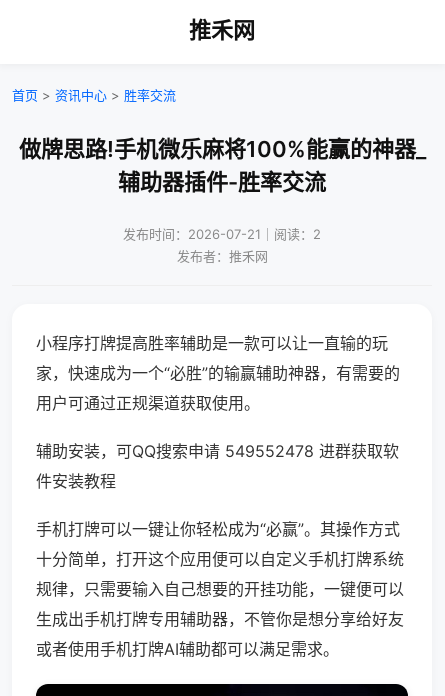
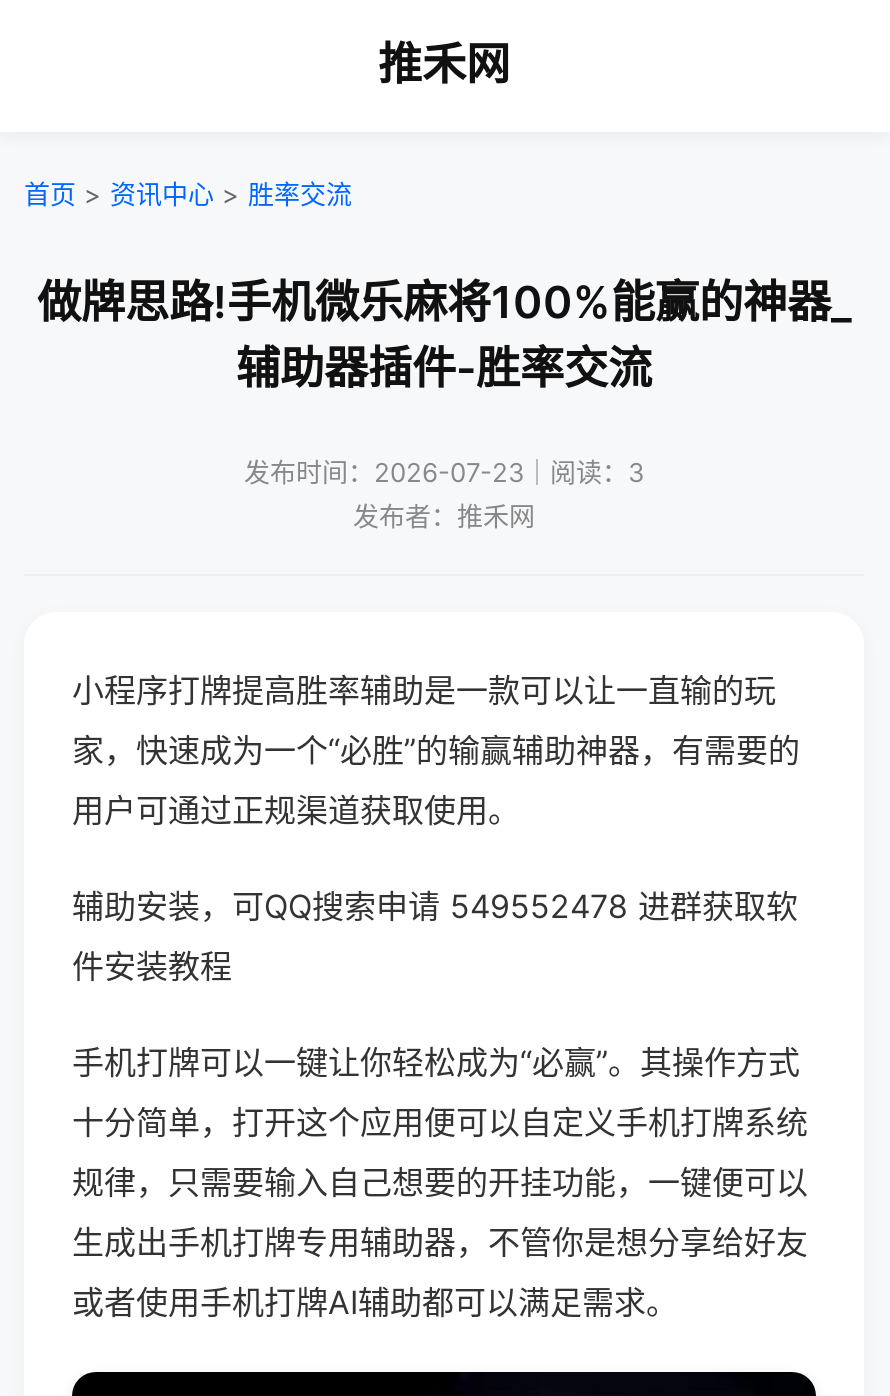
[123,226,321,242] 发布时间：2026-07-21｜阅读：2 -> [244,456,644,488] 发布时间：2026-07-23｜阅读：3

